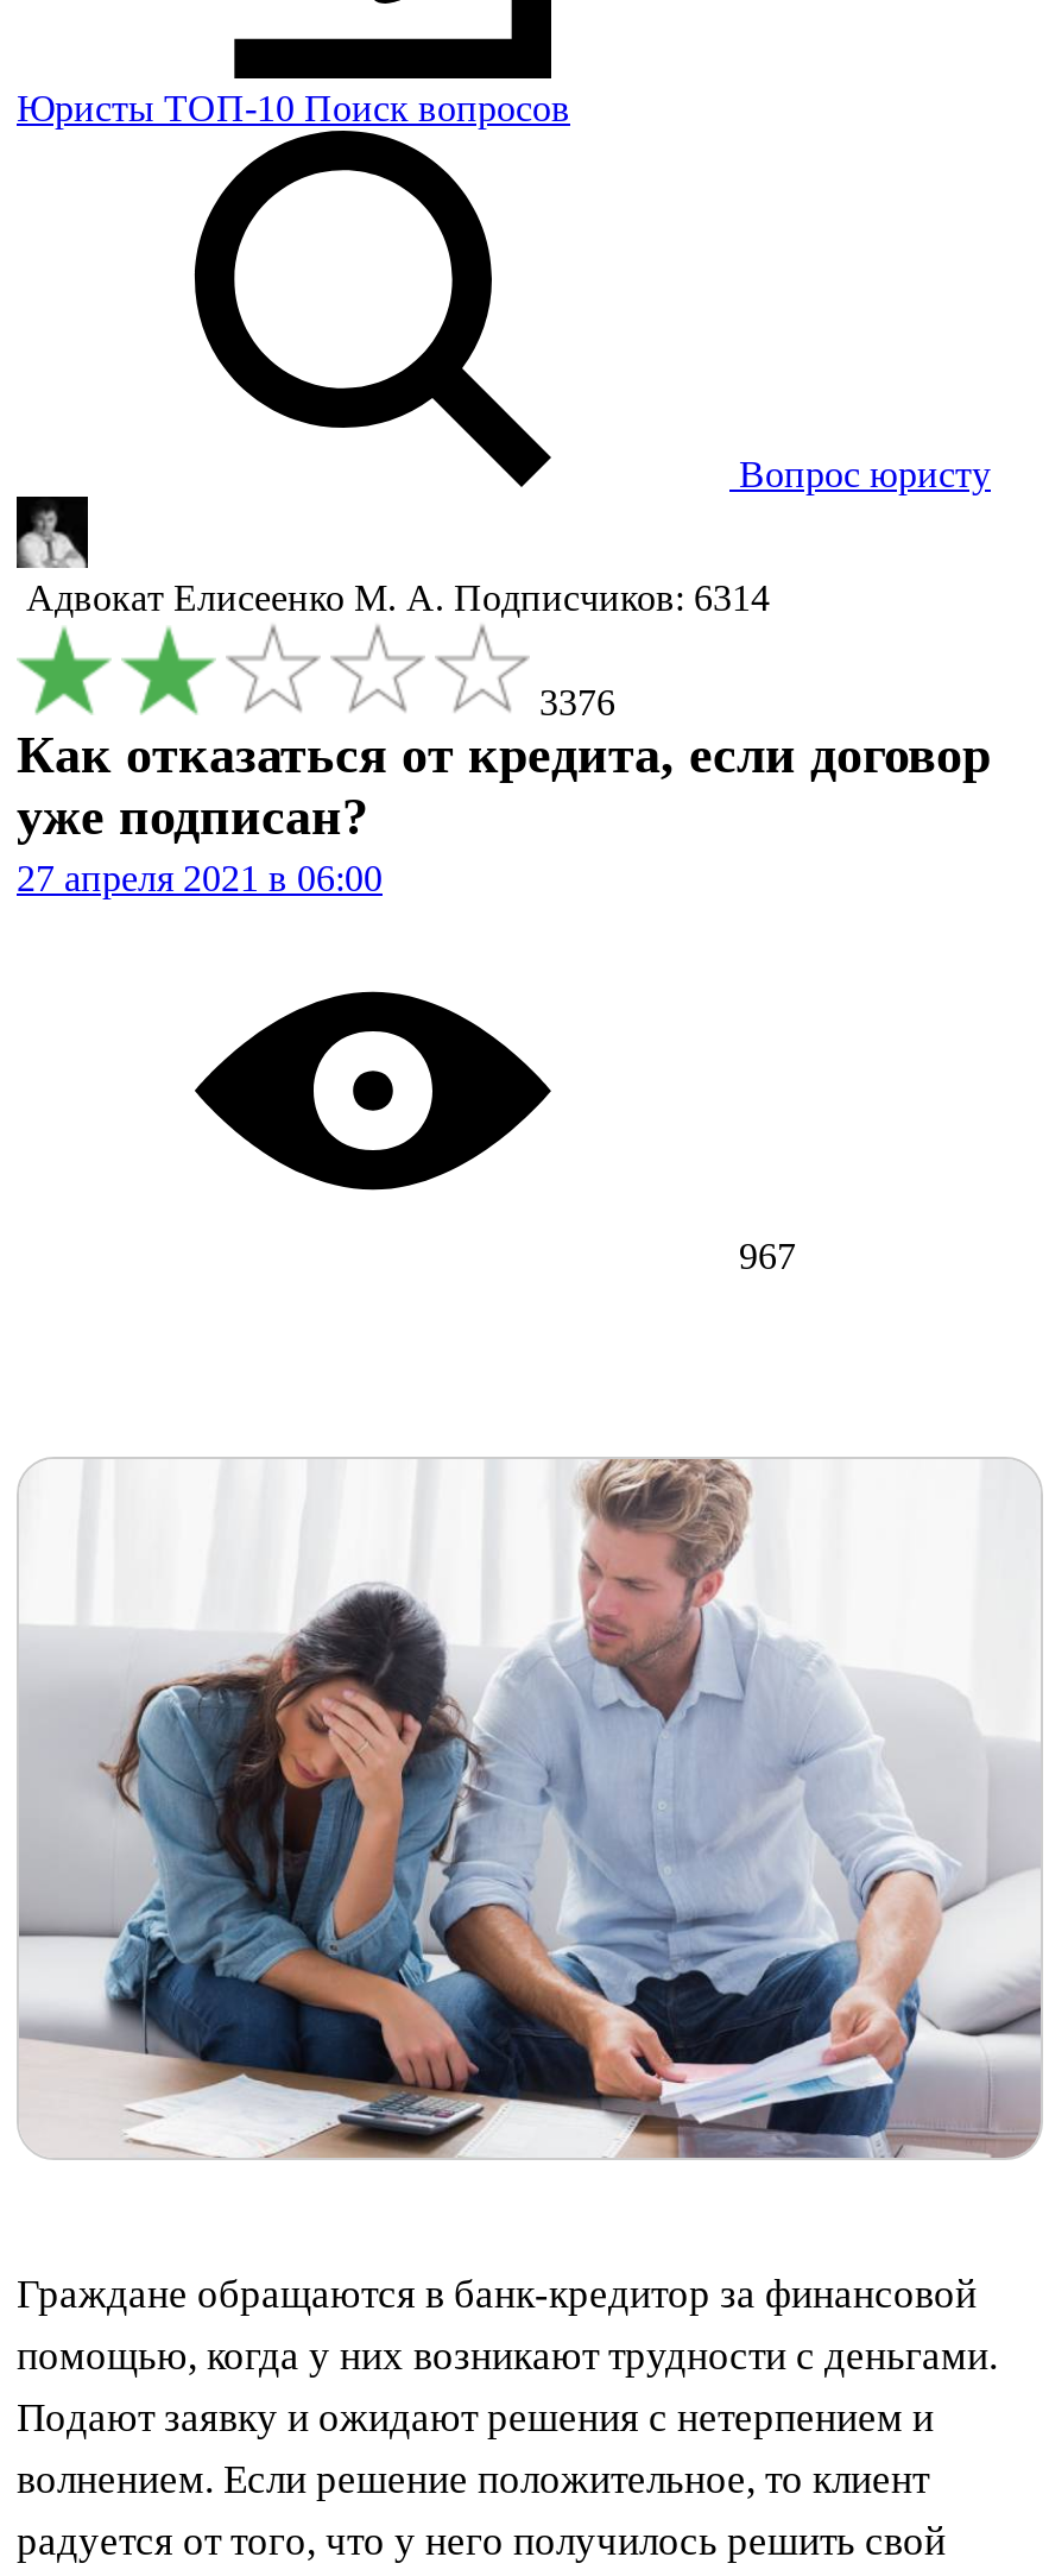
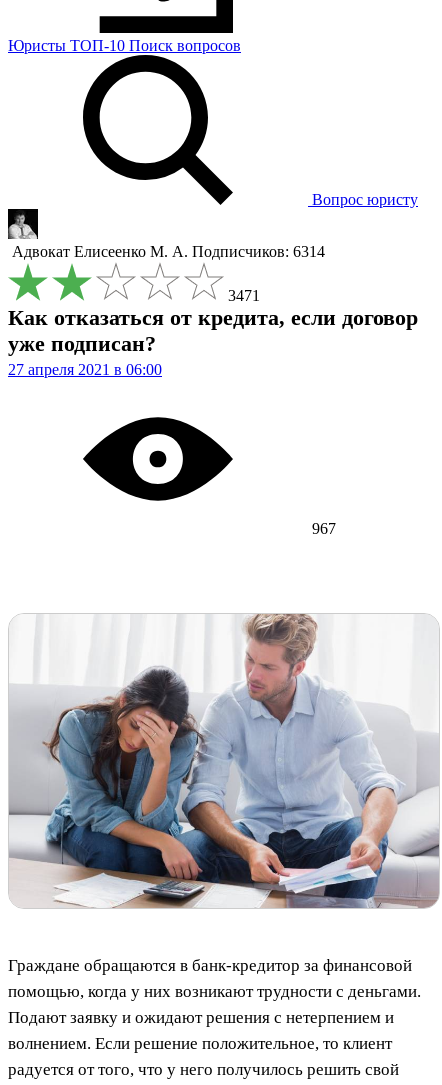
[539,682,615,722] 3376 -> [228,287,260,304] 3471

